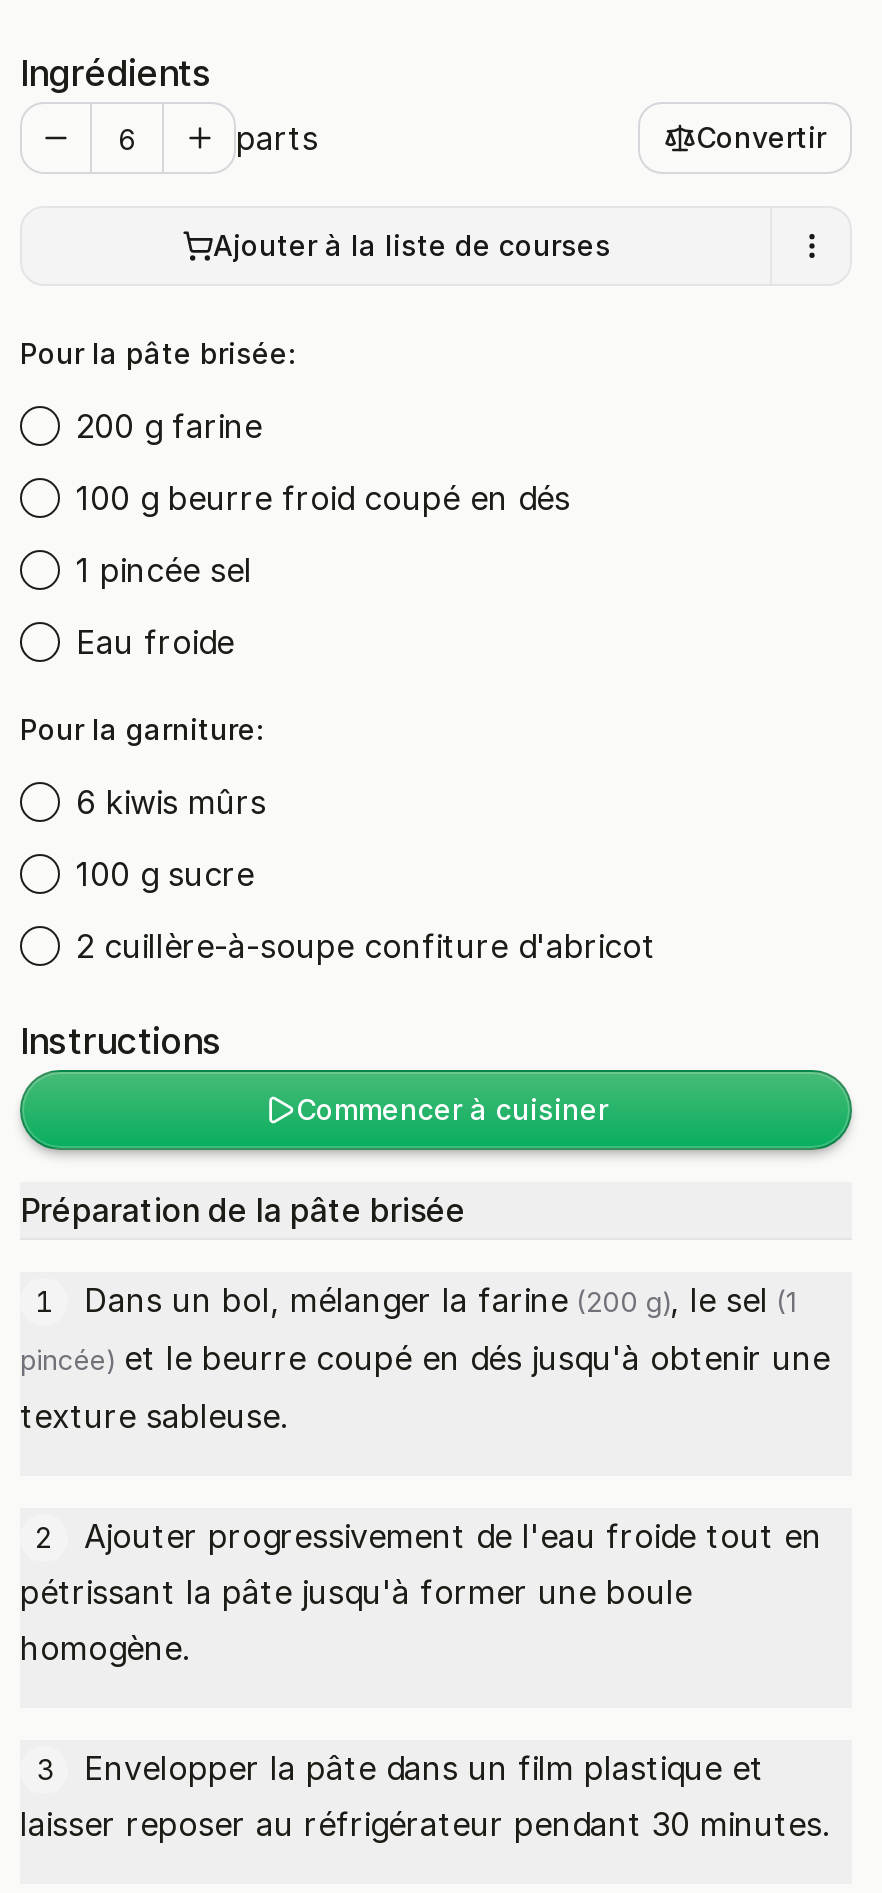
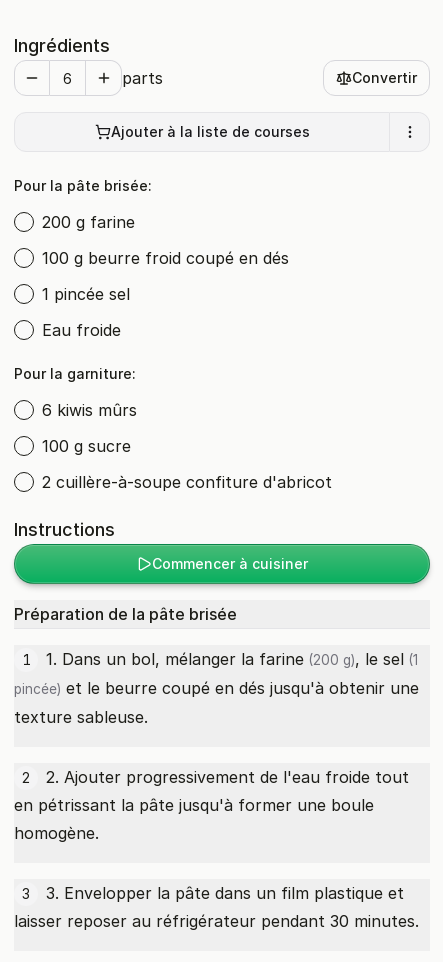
[84,1280,796,1320] Dans un bol, mélanger la farine (200 g), le sel (1 -> [46,649,418,669] 1. Dans un bol, mélanger la farine (200 g), le sel (1
[20,1516,822,1612] Ajouter progressivement de l'eau froide tout en | pétrissant la pâte jusqu'à former une boule -> [14,767,409,815] 2. Ajouter progressivement de l'eau froide tout | en pétrissant la pâte jusqu'à former une boule
[84,1748,764,1788] Envelopper la pâte dans un film plastique et -> [46,883,404,903] 3. Envelopper la pâte dans un film plastique et

